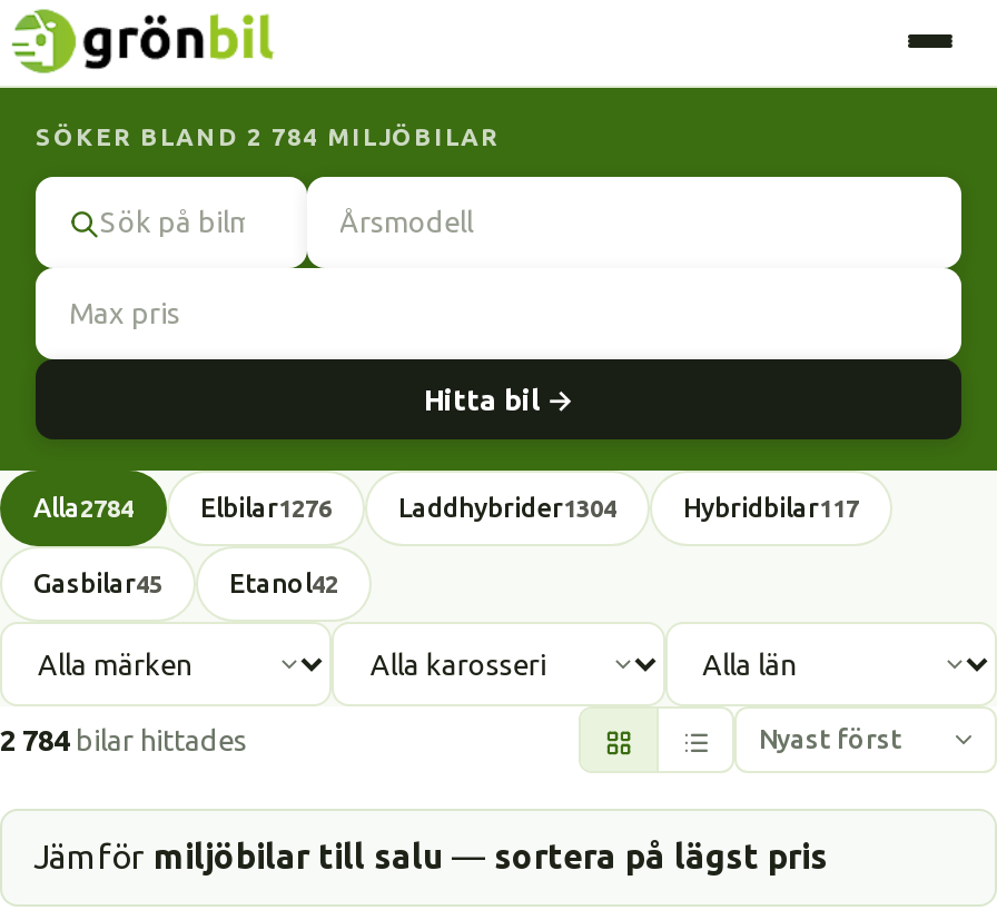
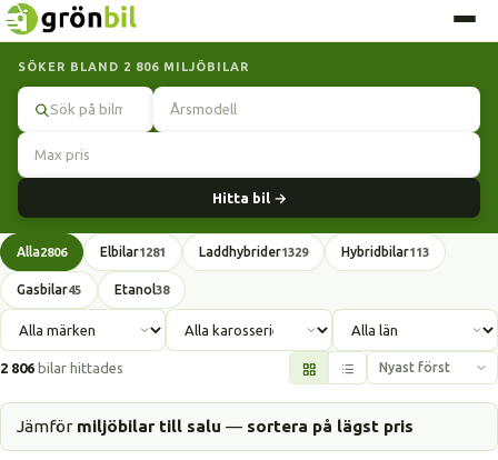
[36,123,498,150] SÖKER BLAND 2 784 MILJÖBILAR -> [18,60,249,73] SÖKER BLAND 2 806 MILJÖBILAR
[33,493,134,522] Alla2784 -> [17,244,67,259] Alla2806
[200,493,332,522] Elbilar1276 -> [100,244,166,259] Elbilar1281
[398,493,616,522] Laddhybrider1304 -> [199,244,308,259] Laddhybrider1329
[683,493,859,522] Hybridbilar117 -> [341,244,429,259] Hybridbilar113
[229,568,338,597] Etanol 42 -> [114,282,169,297] Etanol 38
[0,723,247,754] 2 784 bilar hittades -> [0,359,123,375] 2 806 bilar hittades

